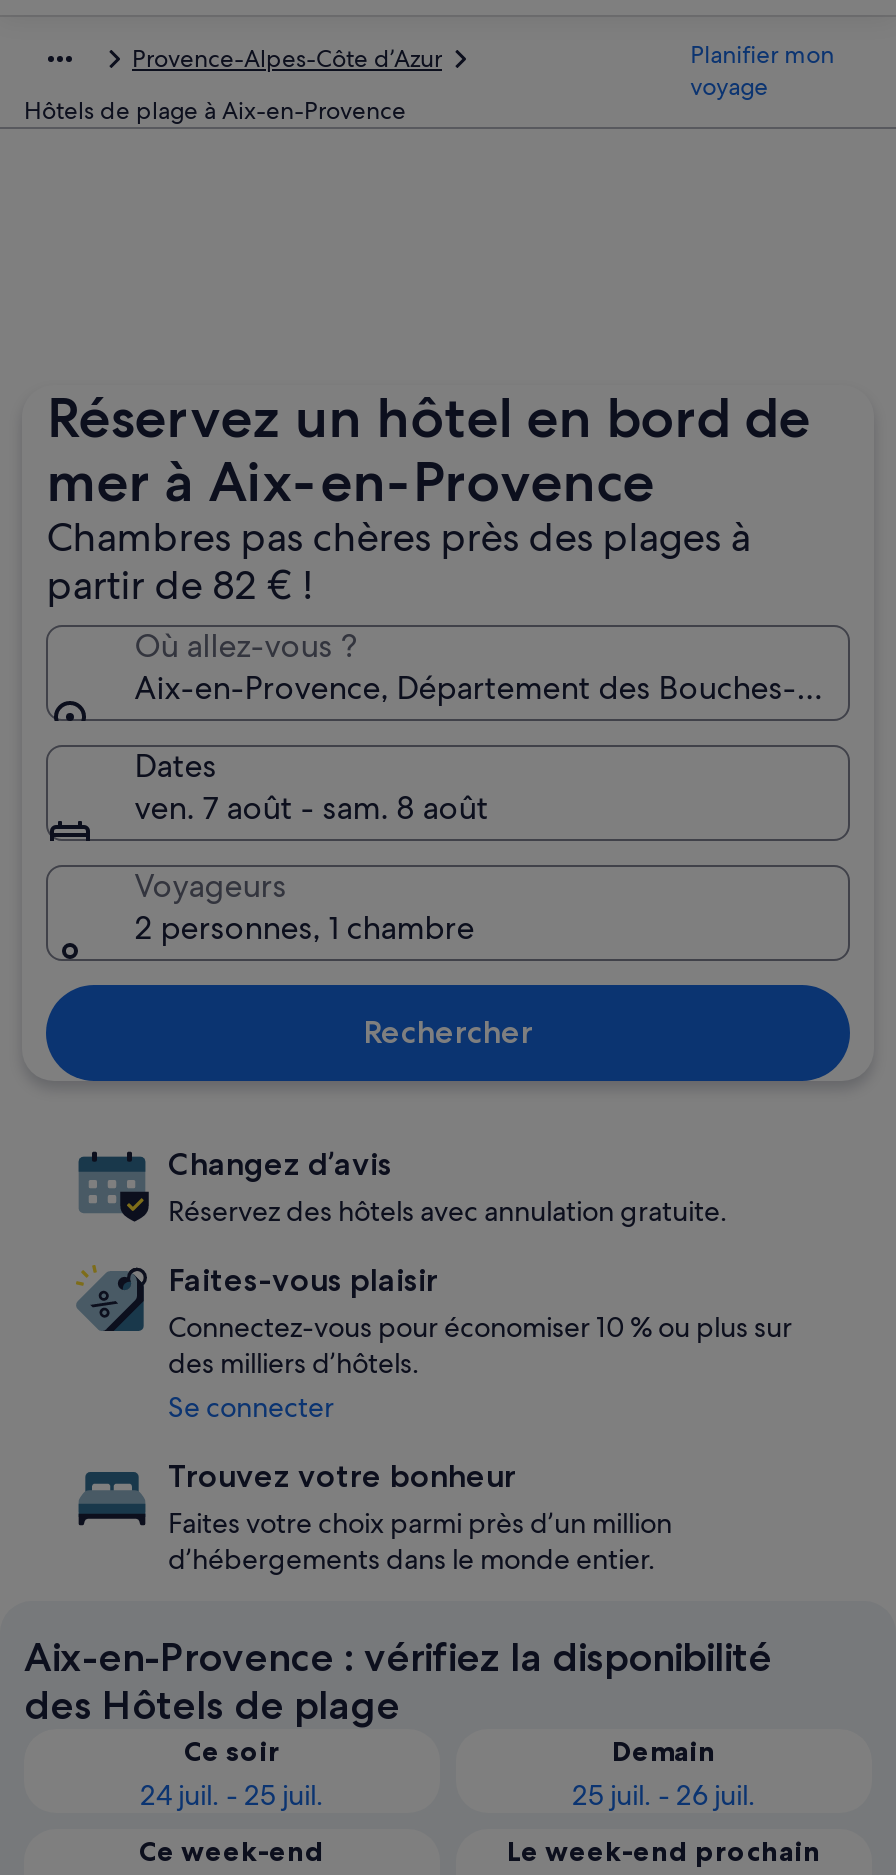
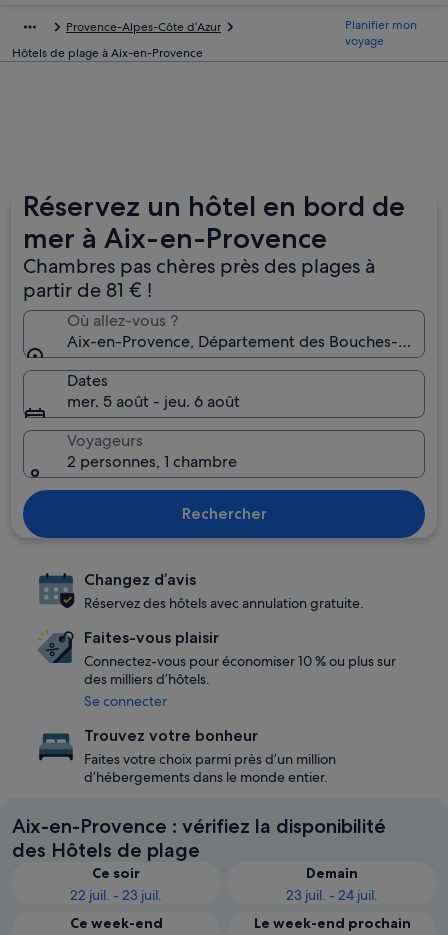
[46,559,312,611] partir de 82 € ! -> [23,277,152,303] partir de 81 € !
[134,787,488,829] ven. 7 août - sam. 8 août -> [67,391,240,412] mer. 5 août - jeu. 6 août
[140,1777,324,1813] 24 juil. - 25 juil. -> [70,886,162,904] 22 juil. - 23 juil.
[572,1777,756,1813] 25 juil. - 26 juil. -> [286,886,378,904] 23 juil. - 24 juil.

